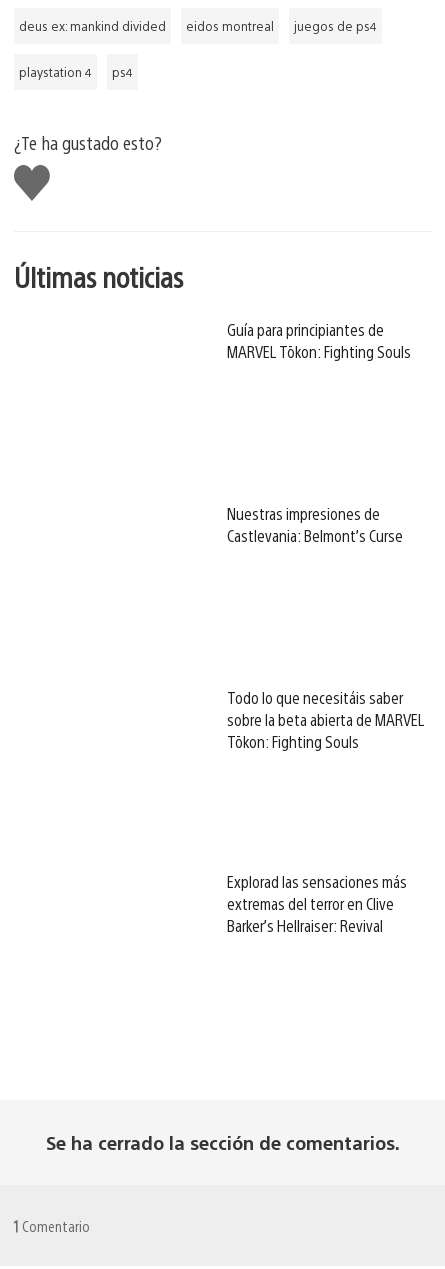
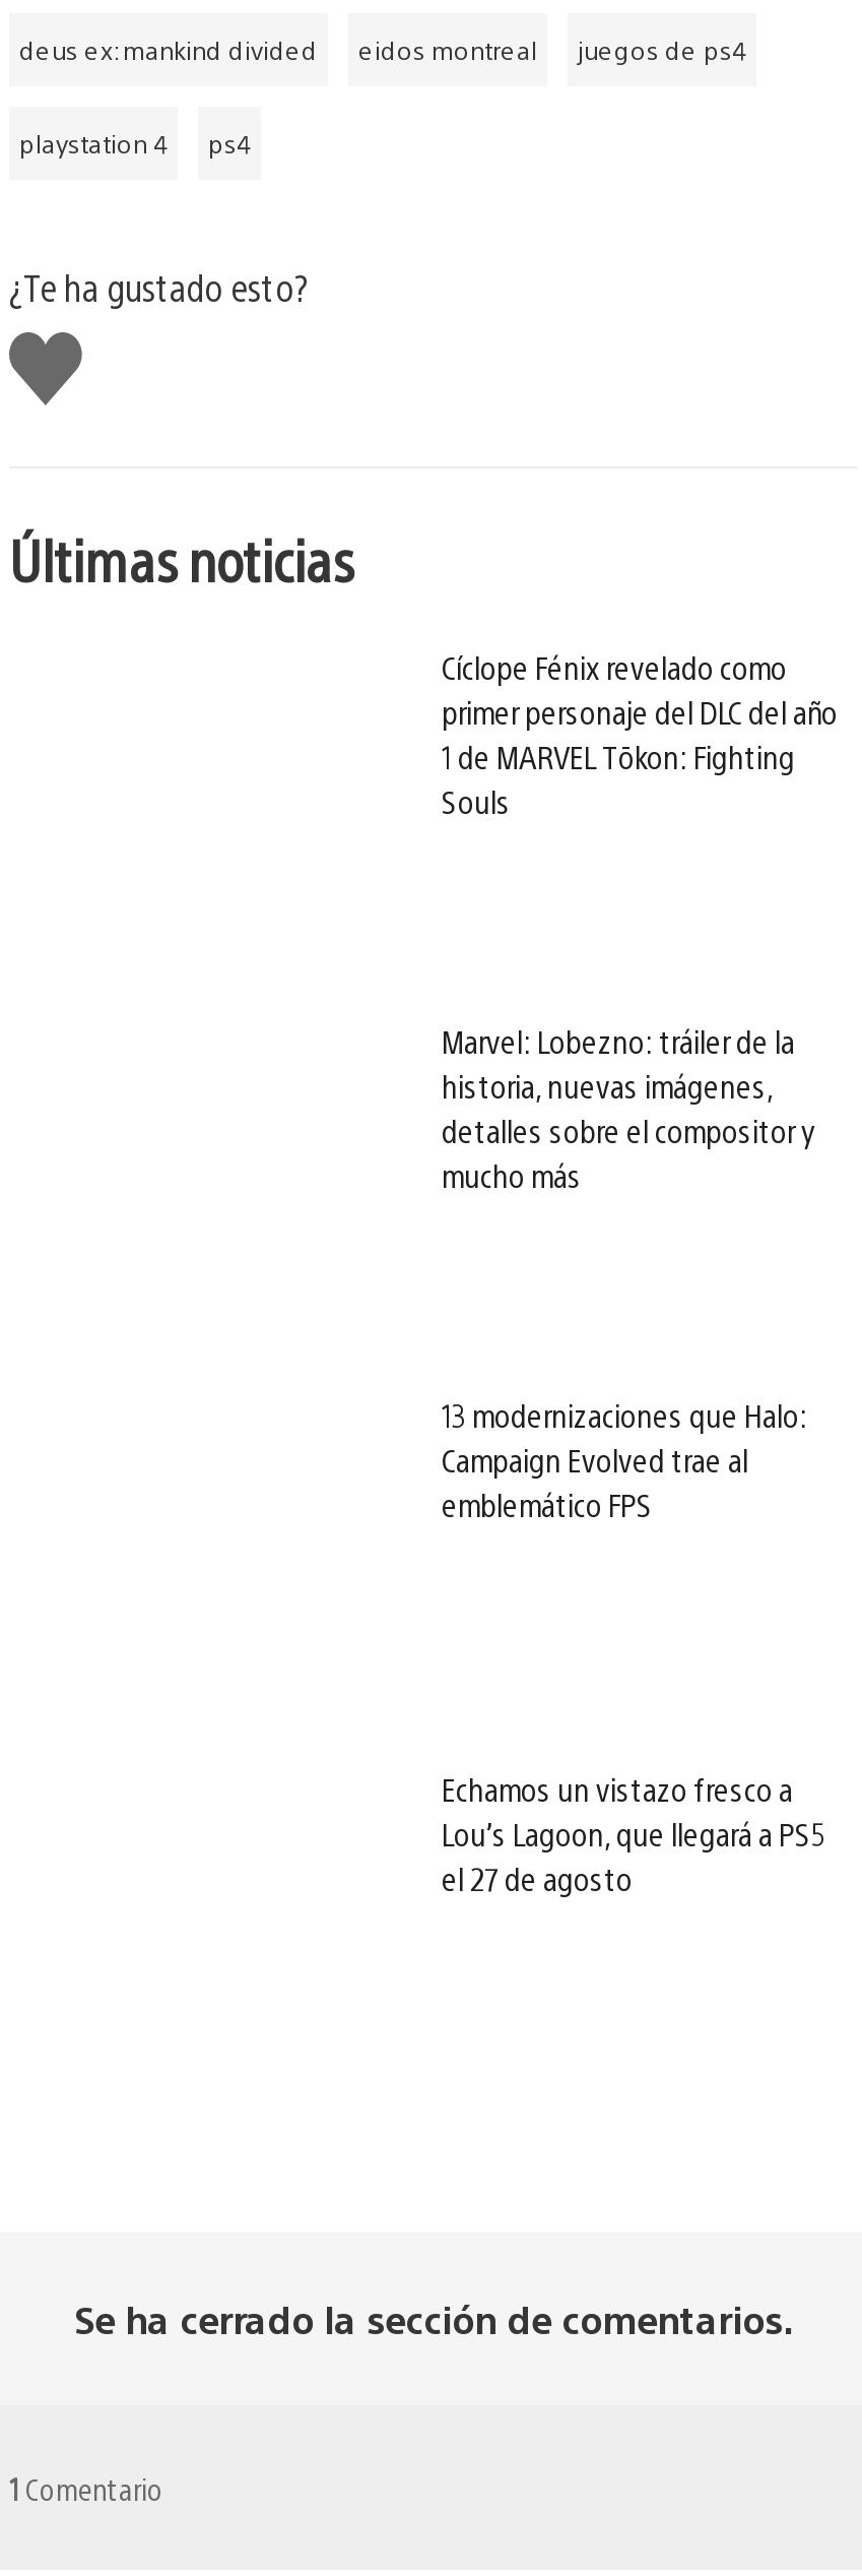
[227,319,411,362] Guía para principiantes de | MARVEL Tōkon: Fighting Souls -> [442,645,838,822] Cíclope Fénix revelado como | primer personaje del DLC del año | 1 de MARVEL Tōkon: Fighting | Souls
[227,503,403,546] Nuestras impresiones de | Castlevania: Belmont’s Curse -> [442,1019,815,1196] Marvel: Lobezno: tráiler de la | historia, nuevas imágenes, | detalles sobre el compositor y | mucho más
[227,687,424,752] Todo lo que necesitáis saber | sobre la beta abierta de MARVEL | Tōkon: Fighting Souls -> [442,1393,807,1525] 13 modernizaciones que Halo: | Campaign Evolved trae al | emblemático FPS
[227,871,407,936] Explorad las sensaciones más | extremas del terror en Clive | Barker’s Hellraiser: Revival -> [442,1767,825,1899] Echamos un vistazo fresco a | Lou’s Lagoon, que llegará a PS5 | el 27 de agosto

